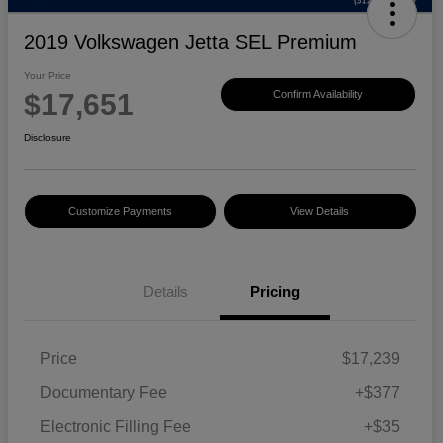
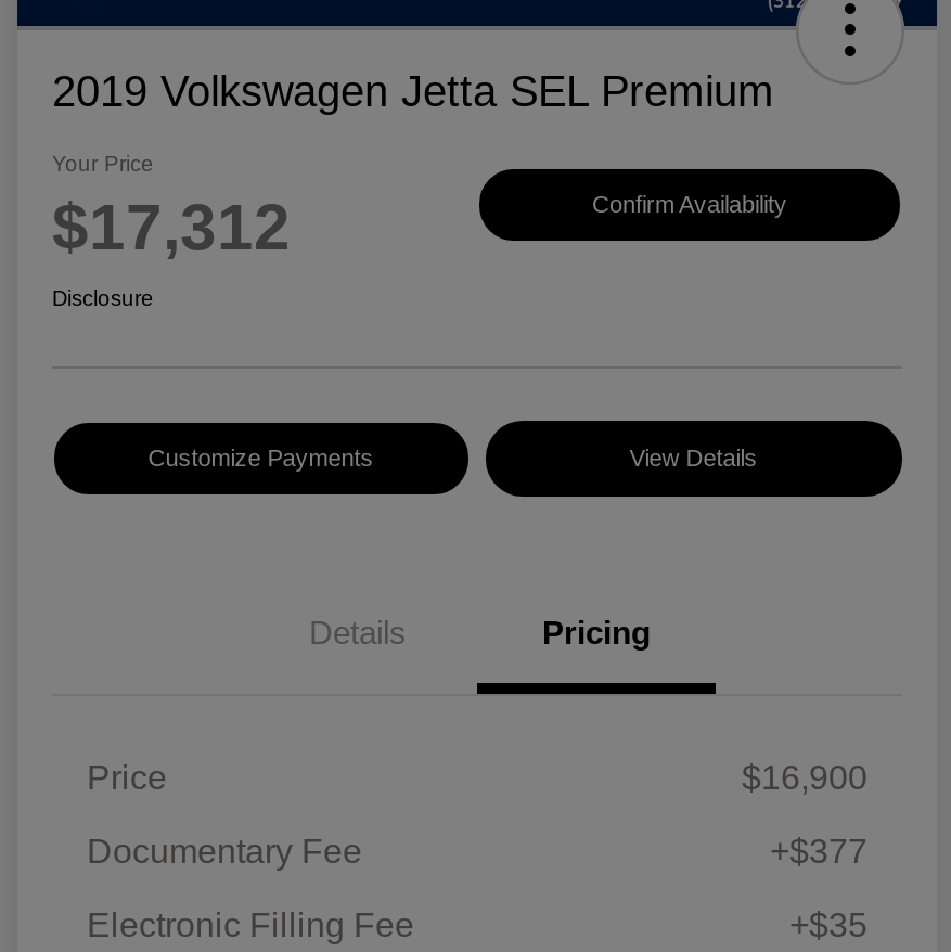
[24,88,134,121] $17,651 -> [52,190,291,262] $17,312
[342,350,400,367] $17,239 -> [742,758,868,795] $16,900

